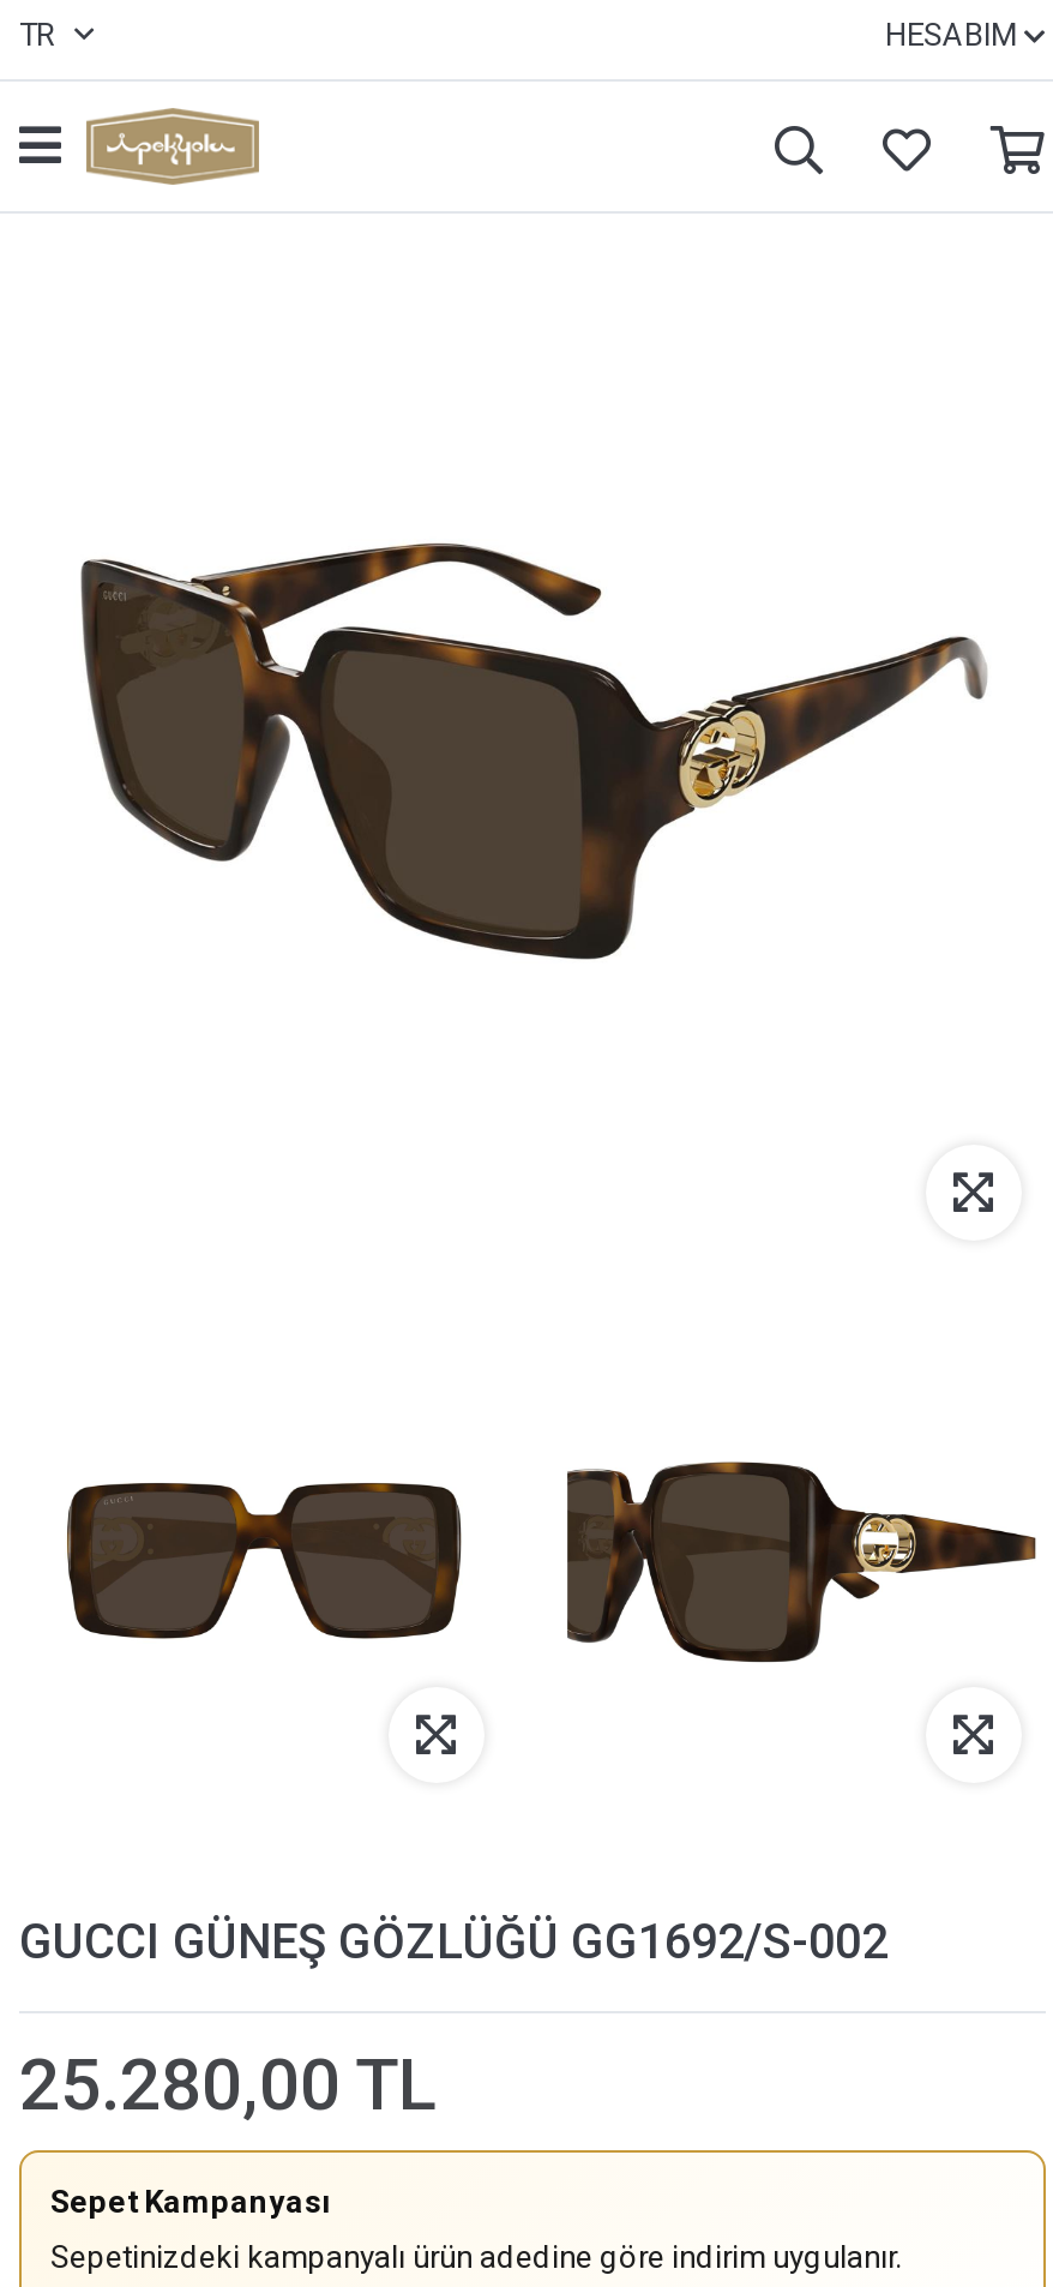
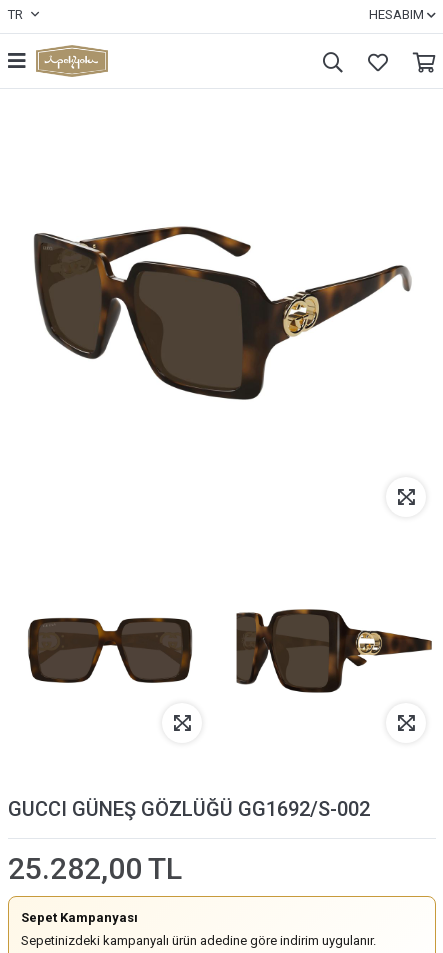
[19,2042,437,2126] 25.280,00 TL -> [8,851,182,886] 25.282,00 TL

